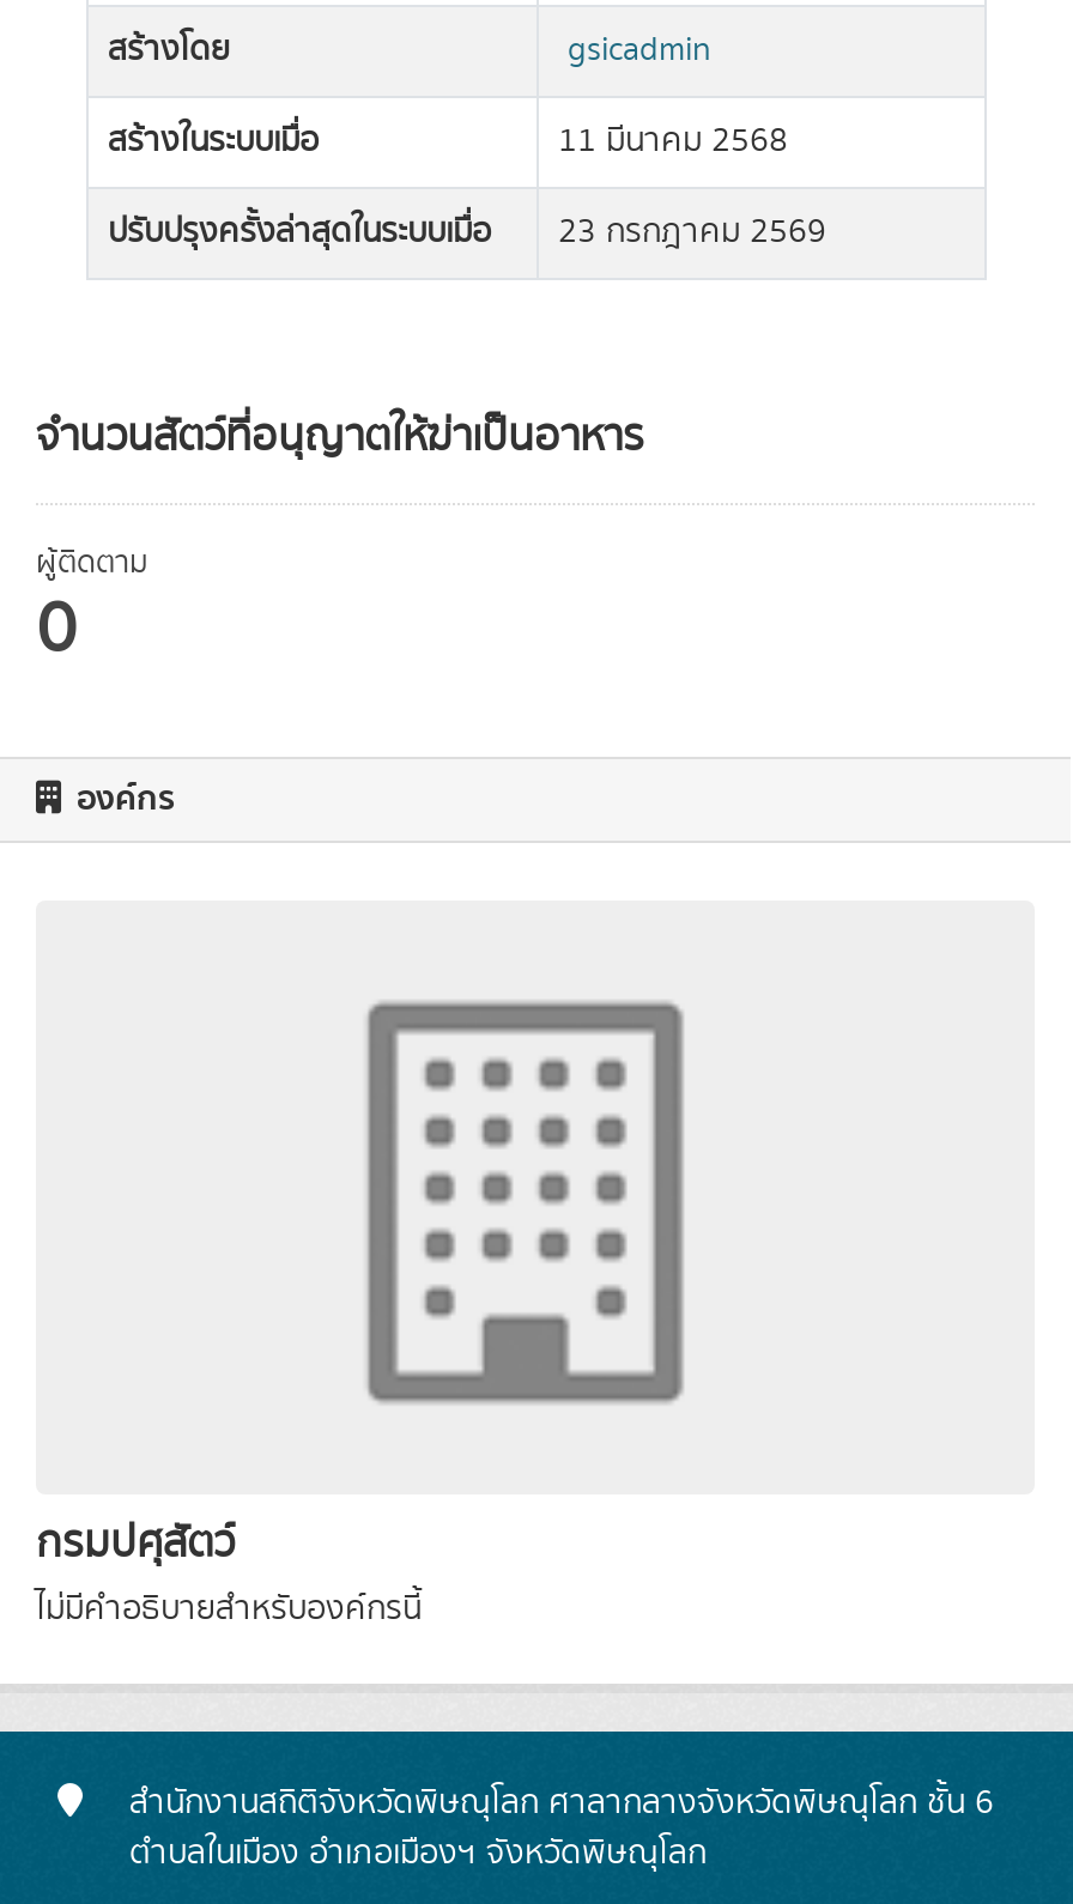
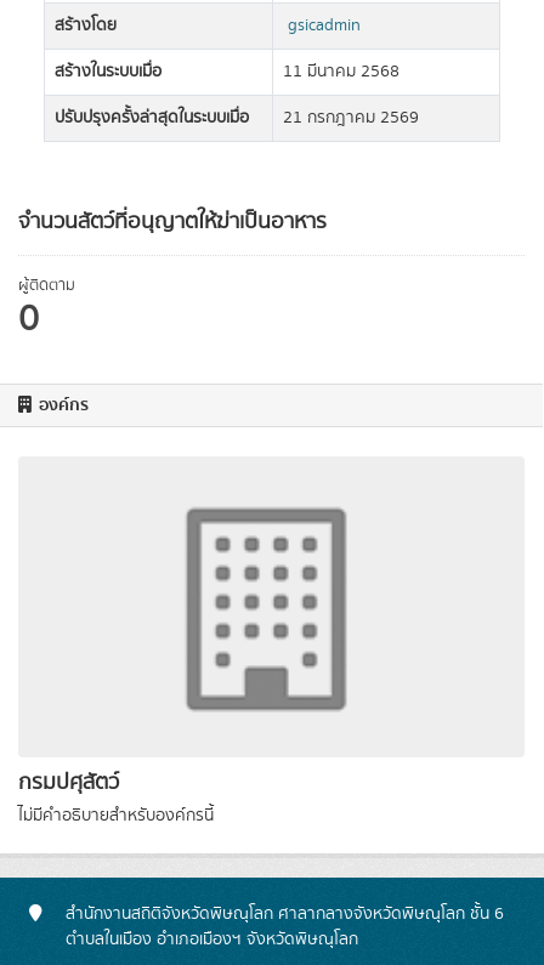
[558,208,826,256] 23 กรกฎาคม 2569 -> [283,106,419,130] 21 กรกฎาคม 2569

